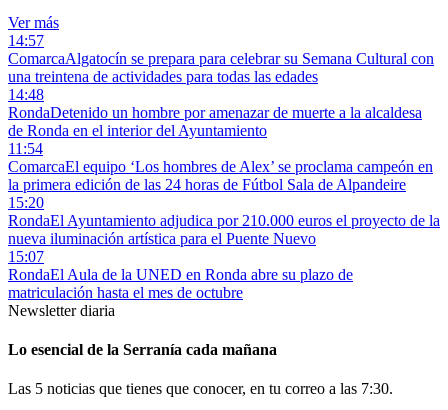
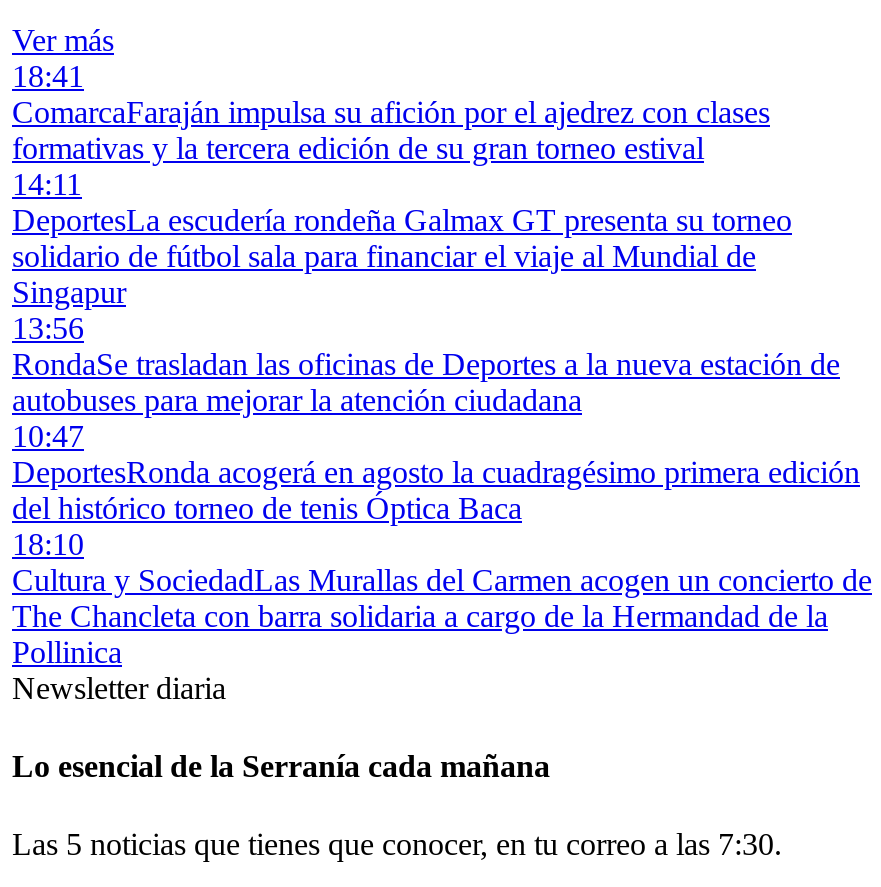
[8,32,440,301] 14:57 | ComarcaAlgatocín se prepara para celebrar su Semana Cultural con | una treintena de actividades para todas las edades | 14:48 | RondaDetenido un hombre por amenazar de muerte a la alcaldesa | de Ronda en el interior del Ayuntamiento | 11:54 | ComarcaEl equipo ‘Los hombres de Alex’ se proclama campeón en | la primera edición de las 24 horas de Fútbol Sala de Alpandeire | 15:20 | RondaEl Ayuntamiento adjudica por 210.000 euros el proyecto de la | nueva iluminación artística para el Puente Nuevo | 15:07 | RondaEl Aula de la UNED en Ronda abre su plazo de | matriculación hasta el mes de octubre -> [12,59,872,669] 18:41 | ComarcaFaraján impulsa su afición por el ajedrez con clases | formativas y la tercera edición de su gran torneo estival | 14:11 | DeportesLa escudería rondeña Galmax GT presenta su torneo | solidario de fútbol sala para financiar el viaje al Mundial de | Singapur | 13:56 | RondaSe trasladan las oficinas de Deportes a la nueva estación de | autobuses para mejorar la atención ciudadana | 10:47 | DeportesRonda acogerá en agosto la cuadragésimo primera edición | del histórico torneo de tenis Óptica Baca | 18:10 | Cultura y SociedadLas Murallas del Carmen acogen un concierto de | The Chancleta con barra solidaria a cargo de la Hermandad de la | Pollinica

